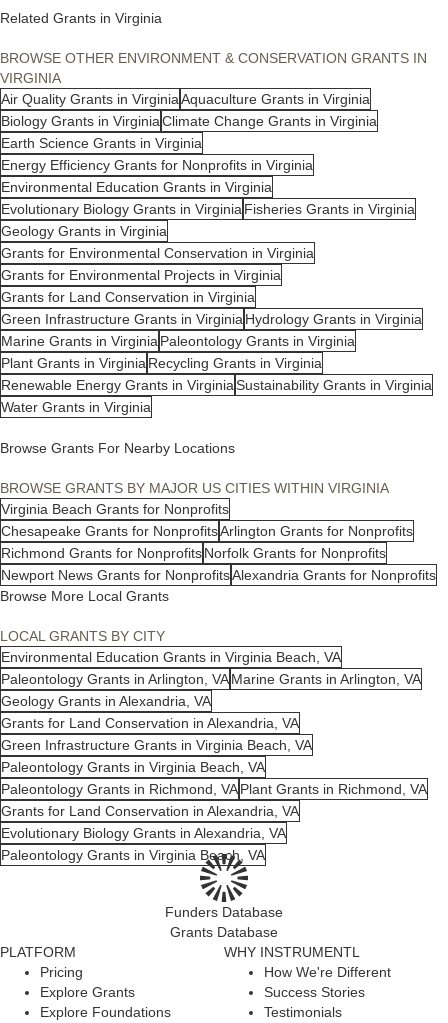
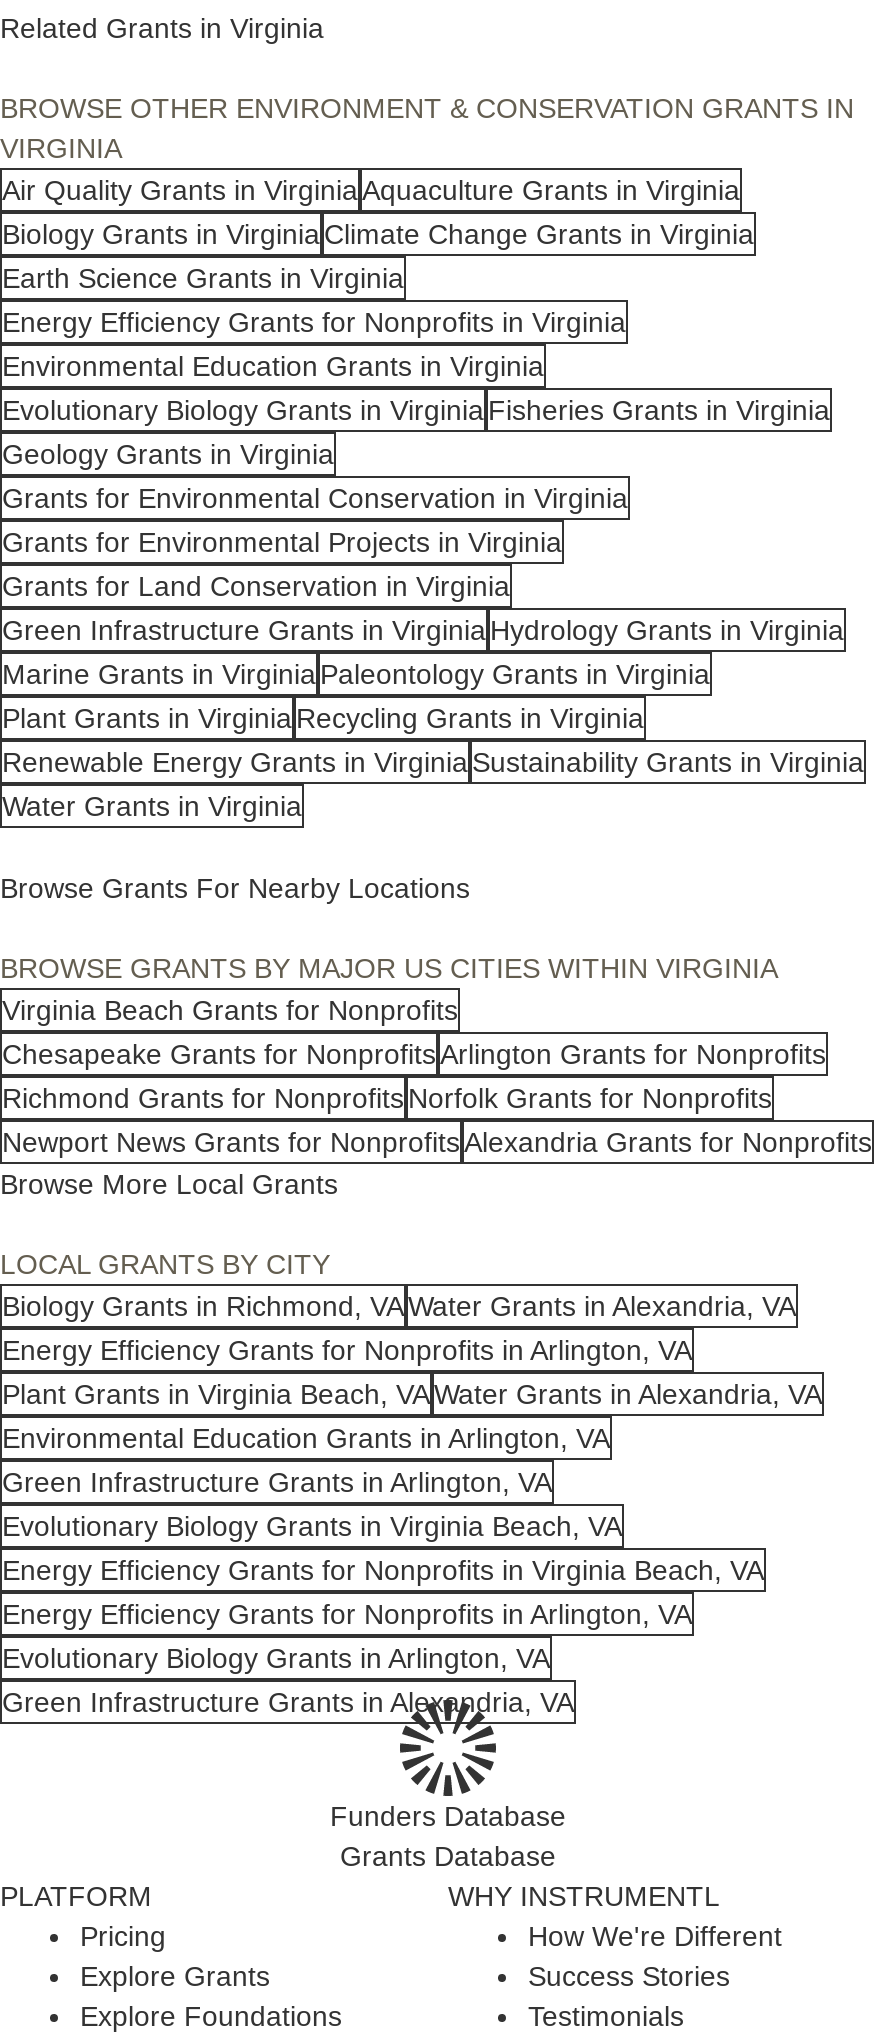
[1,649,427,863] Environmental Education Grants in Virginia Beach, VA | Paleontology Grants in Arlington, VA Marine Grants in Arlington, VA | Geology Grants in Alexandria, VA | Grants for Land Conservation in Alexandria, VA | Green Infrastructure Grants in Virginia Beach, VA | Paleontology Grants in Virginia Beach, VA | Paleontology Grants in Richmond, VA Plant Grants in Richmond, VA | Grants for Land Conservation in Alexandria, VA | Evolutionary Biology Grants in Alexandria, VA | Paleontology Grants in Virginia Beach, VA -> [2,1290,822,1718] Biology Grants in Richmond, VA Water Grants in Alexandria, VA | Energy Efficiency Grants for Nonprofits in Arlington, VA | Plant Grants in Virginia Beach, VA Water Grants in Alexandria, VA | Environmental Education Grants in Arlington, VA | Green Infrastructure Grants in Arlington, VA | Evolutionary Biology Grants in Virginia Beach, VA | Energy Efficiency Grants for Nonprofits in Virginia Beach, VA | Energy Efficiency Grants for Nonprofits in Arlington, VA | Evolutionary Biology Grants in Arlington, VA | Green Infrastructure Grants in Alexandria, VA

